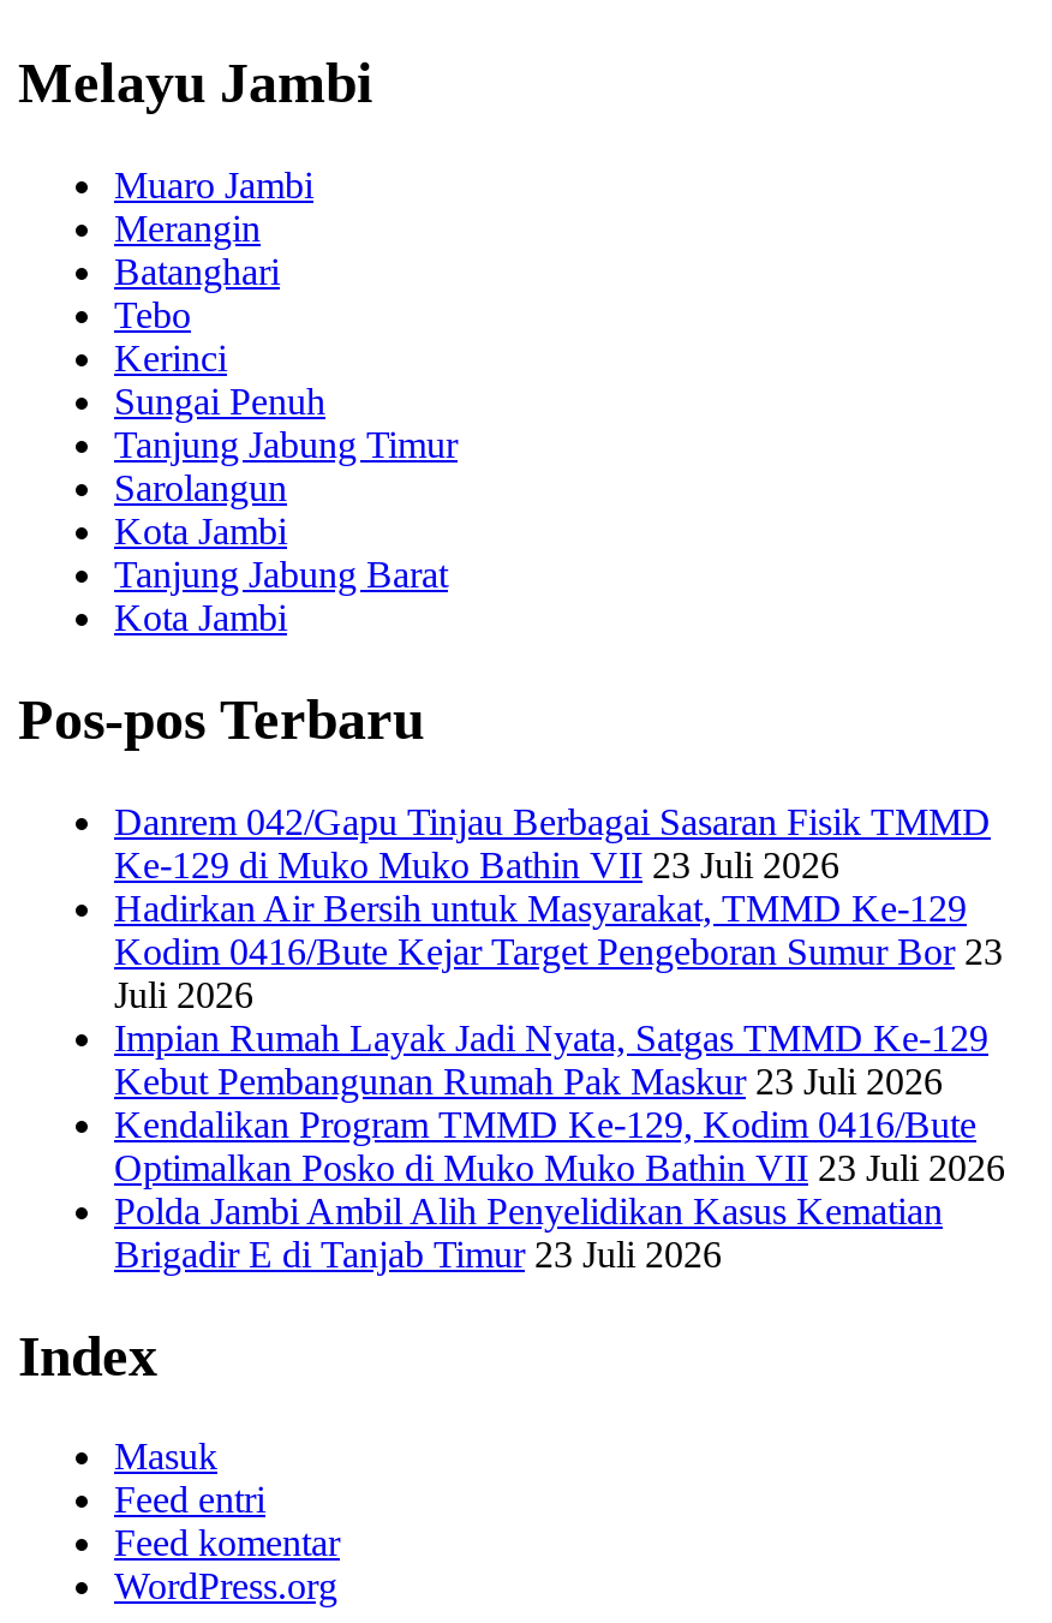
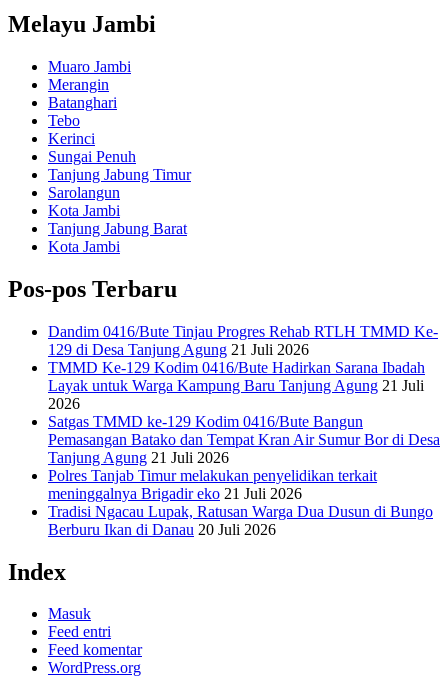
[114,800,1005,1274] Danrem 042/Gapu Tinjau Berbagai Sasaran Fisik TMMD | Ke-129 di Muko Muko Bathin VII 23 Juli 2026 | Hadirkan Air Bersih untuk Masyarakat, TMMD Ke-129 | Kodim 0416/Bute Kejar Target Pengeboran Sumur Bor 23 | Juli 2026 | Impian Rumah Layak Jadi Nyata, Satgas TMMD Ke-129 | Kebut Pembangunan Rumah Pak Maskur 23 Juli 2026 | Kendalikan Program TMMD Ke-129, Kodim 0416/Bute | Optimalkan Posko di Muko Muko Bathin VII 23 Juli 2026 | Polda Jambi Ambil Alih Penyelidikan Kasus Kematian | Brigadir E di Tanjab Timur 23 Juli 2026 -> [48,323,440,538] Dandim 0416/Bute Tinjau Progres Rehab RTLH TMMD Ke- | 129 di Desa Tanjung Agung 21 Juli 2026 | TMMD Ke-129 Kodim 0416/Bute Hadirkan Sarana Ibadah | Layak untuk Warga Kampung Baru Tanjung Agung 21 Juli | 2026 | Satgas TMMD ke-129 Kodim 0416/Bute Bangun | Pemasangan Batako dan Tempat Kran Air Sumur Bor di Desa | Tanjung Agung 21 Juli 2026 | Polres Tanjab Timur melakukan penyelidikan terkait | meninggalnya Brigadir eko 21 Juli 2026 | Tradisi Ngacau Lupak, Ratusan Warga Dua Dusun di Bungo | Berburu Ikan di Danau 20 Juli 2026

